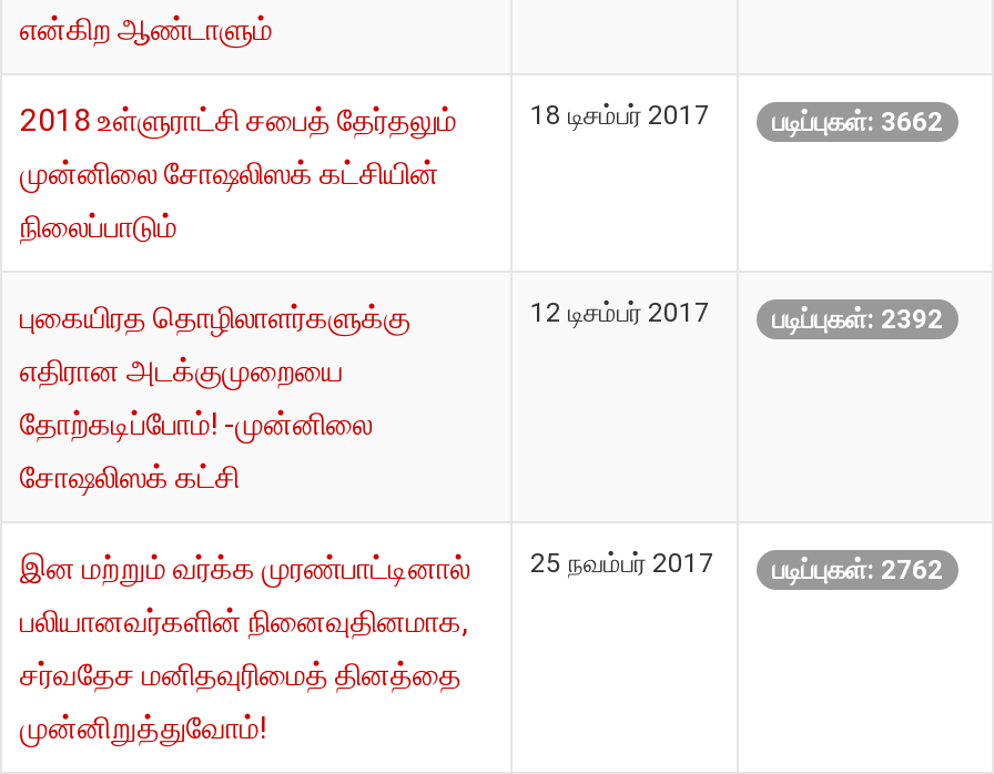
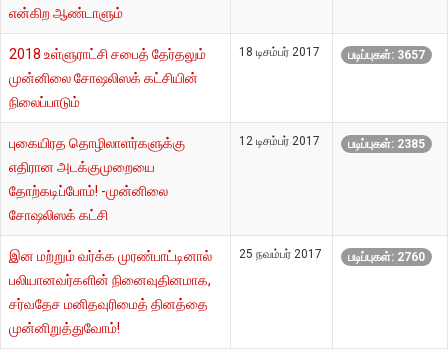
[530,100,943,138] 18 டிசம்பர் 2017 படிப்புகள்: 3662 -> [239,45,425,62] 18 டிசம்பர் 2017 படிப்புகள்: 3657
[530,297,943,336] 12 டிசம்பர் 2017 படிப்புகள்: 2392 -> [239,134,425,151] 12 டிசம்பர் 2017 படிப்புகள்: 2385
[20,548,943,586] இன மற்றும் வர்க்க முரண்பாட்டினால் 25 நவம்பர் 2017 படிப்புகள்: 2762 -> [9,247,425,264] இன மற்றும் வர்க்க முரண்பாட்டினால் 25 நவம்பர் 2017 படிப்புகள்: 2760

